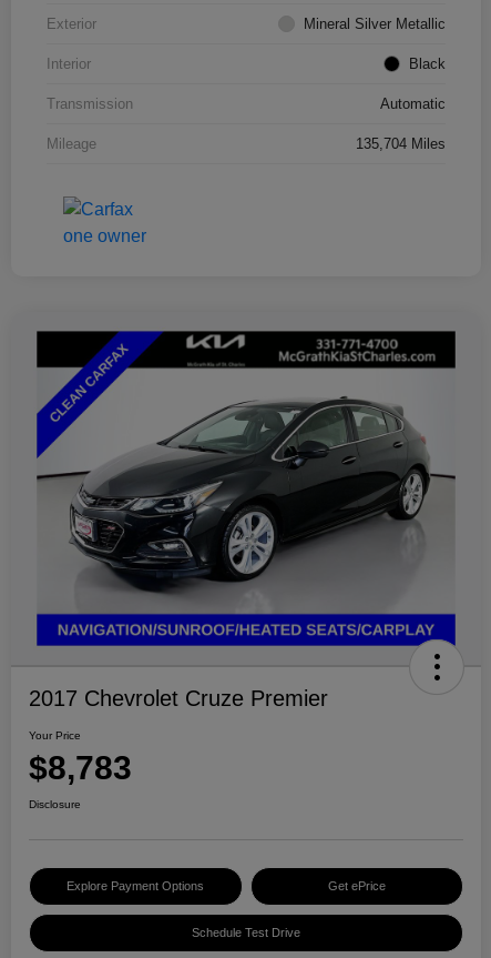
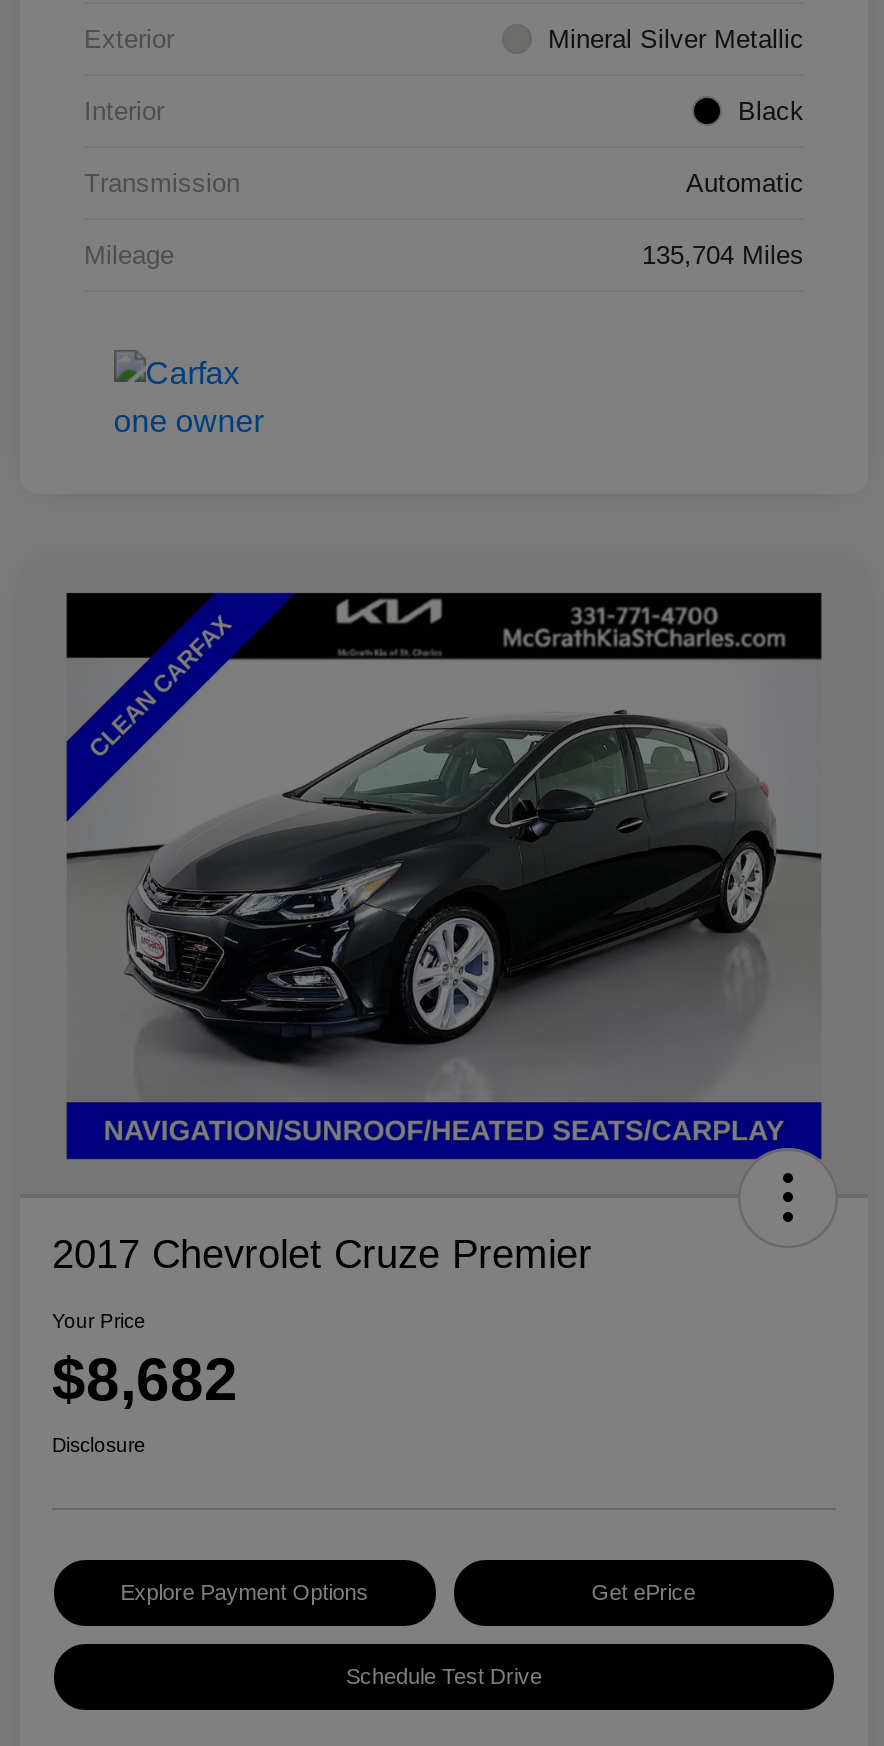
[29,750,132,786] $8,783 -> [52,1346,238,1412] $8,682

